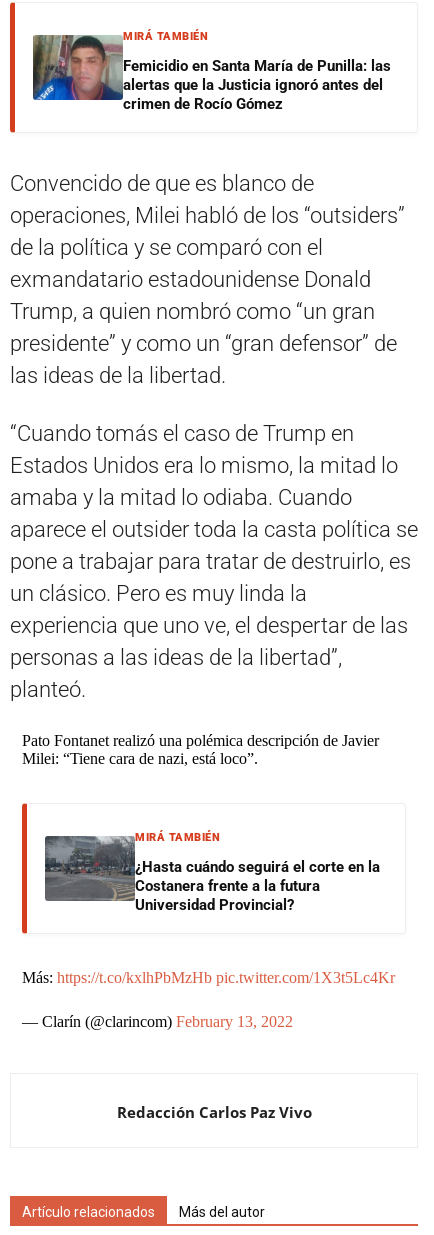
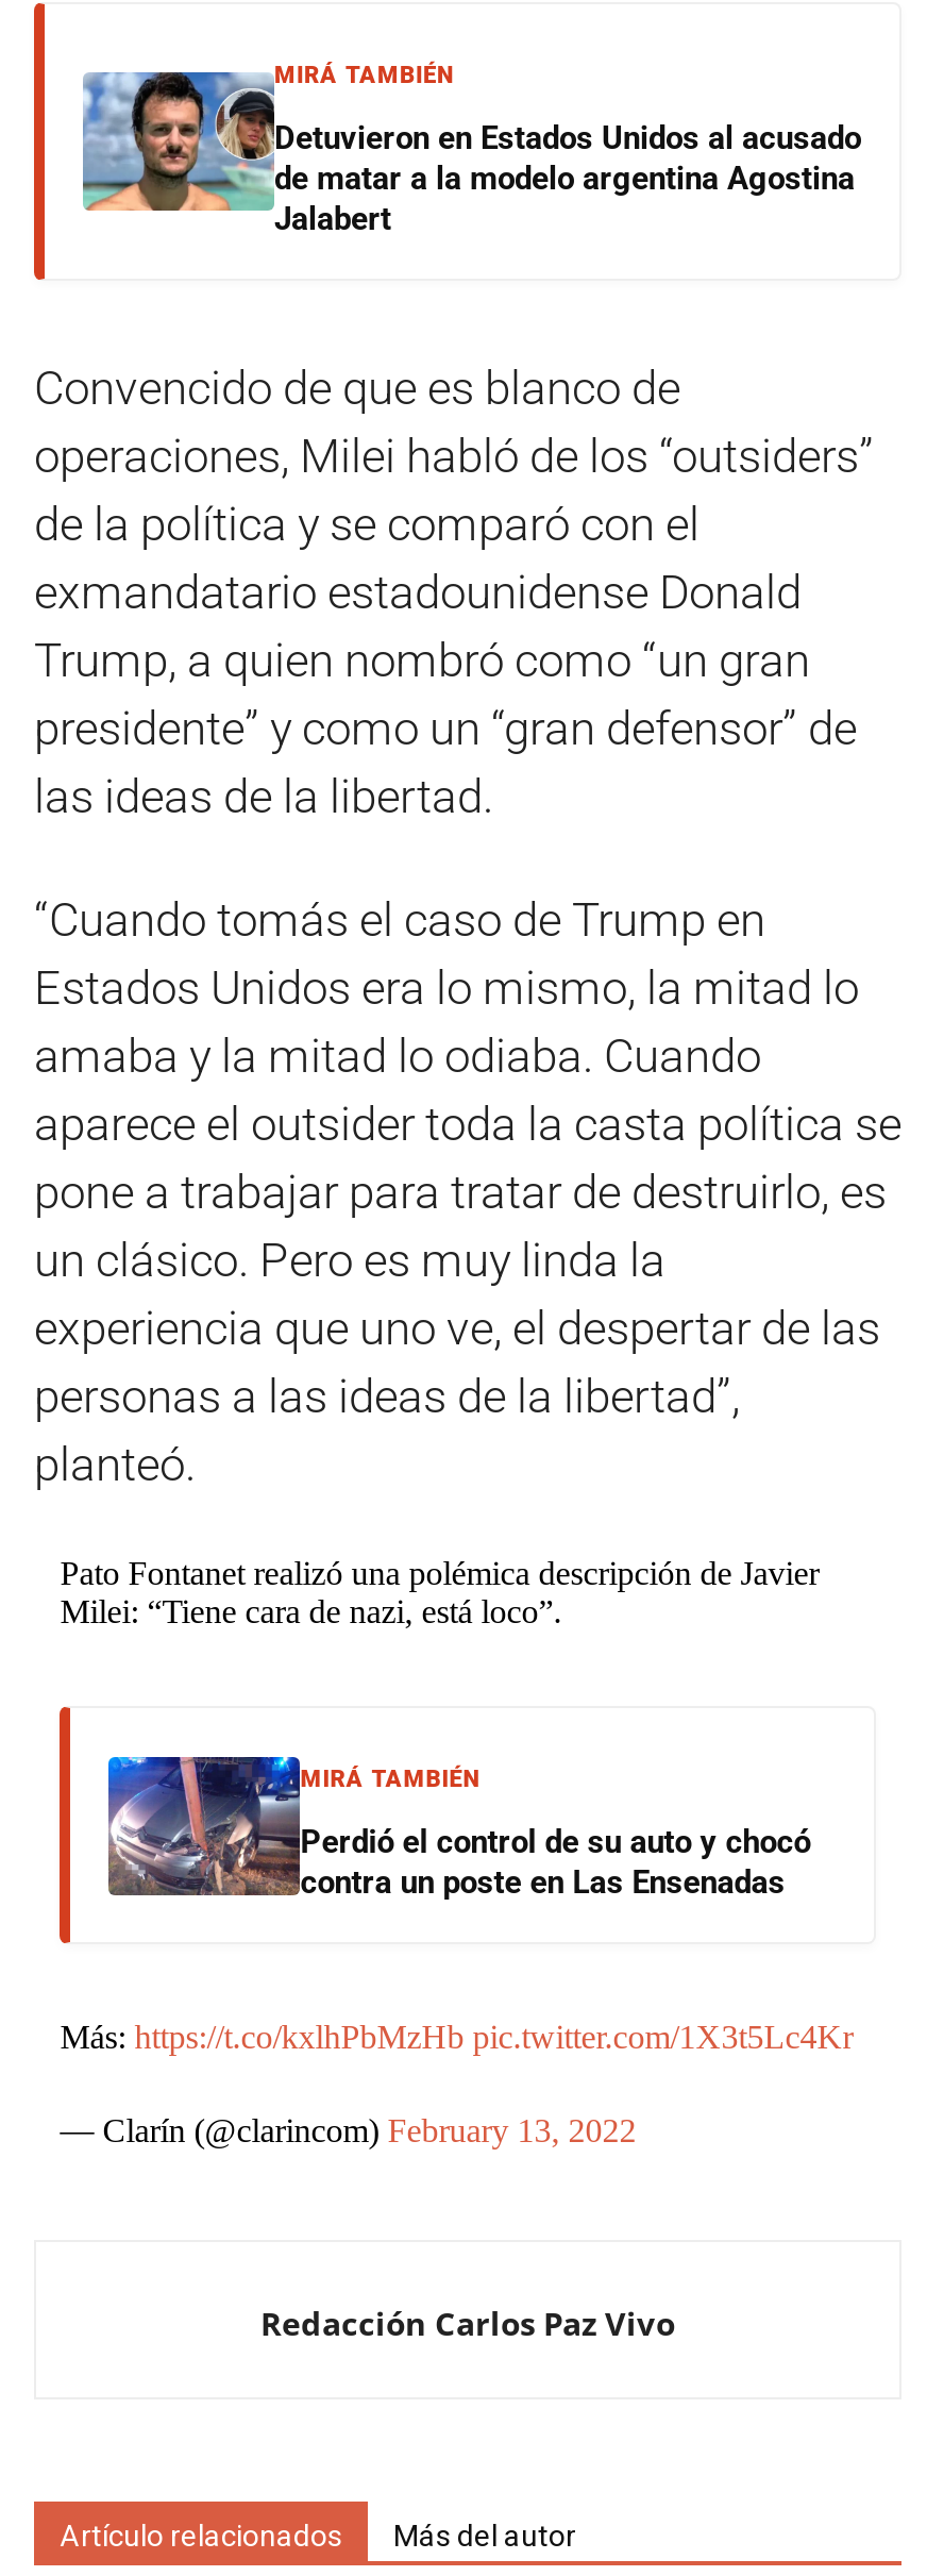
[32,34,391,113] [image] | Femicidio en Santa María de Punilla: las | alertas que la Justicia ignoró antes del | crimen de Rocío Gómez -> [81,70,861,239] [image] | Detuvieron en Estados Unidos al acusado | de matar a la modelo argentina Agostina | Jalabert
[44,827,380,914] [image] | ¿Hasta cuándo seguirá el corte en la | Costanera frente a la futura | Universidad Provincial? -> [106,1755,810,1903] [image] | Perdió el control de su auto y chocó | contra un poste en Las Ensenadas

